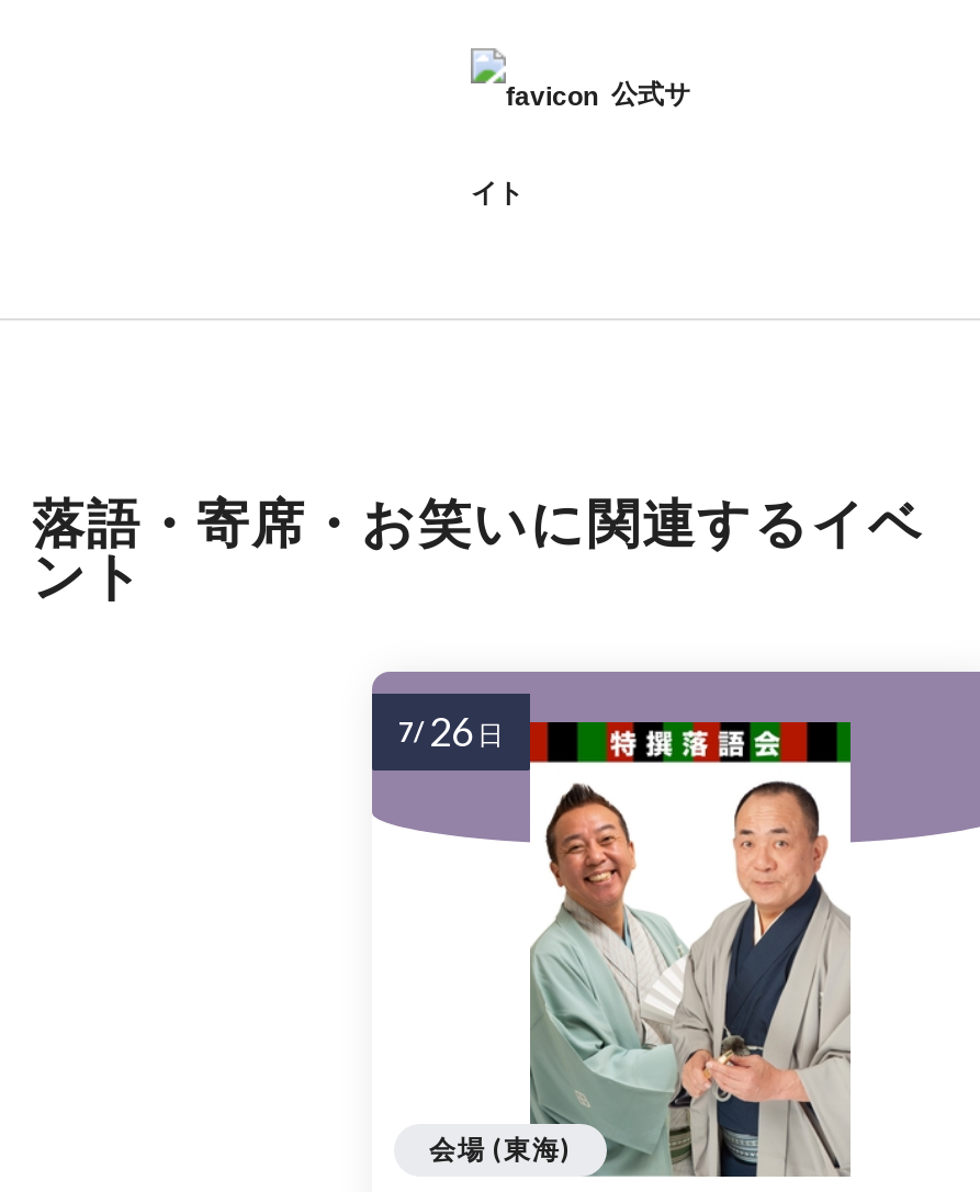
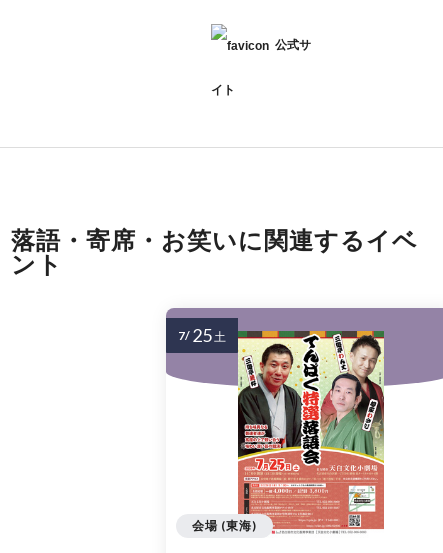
[398,707,853,1179] [image] | 7/ 26 日 -> [178,324,385,538] [image] | 7/ 25 土

